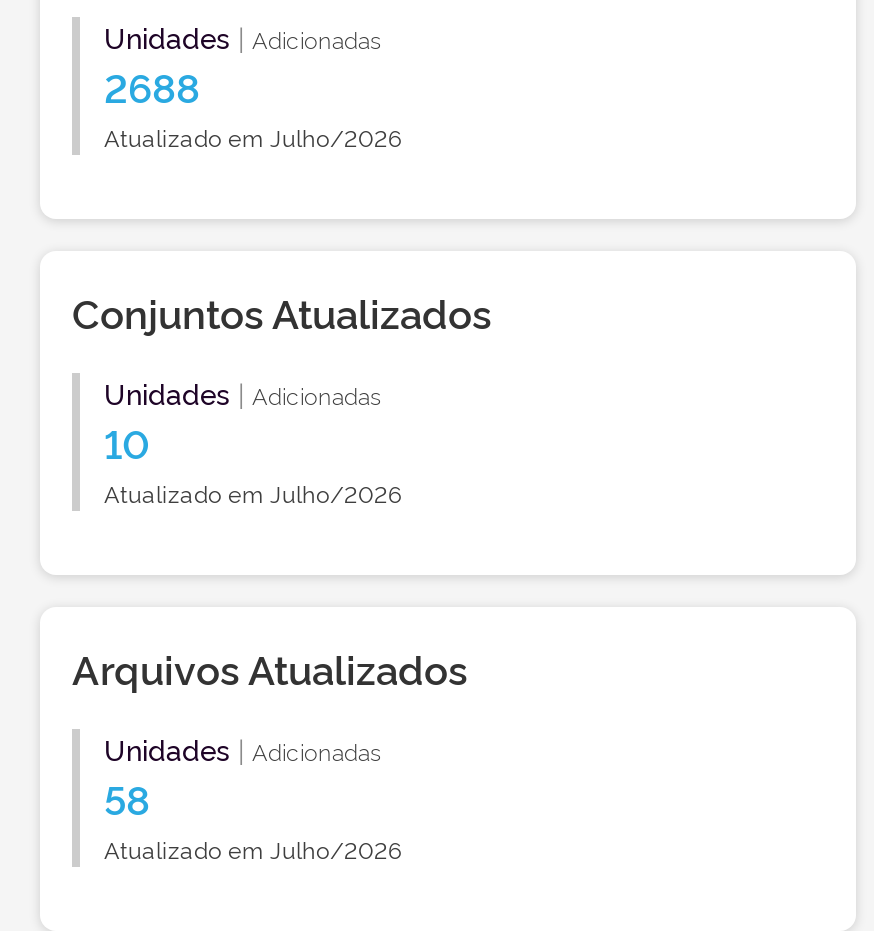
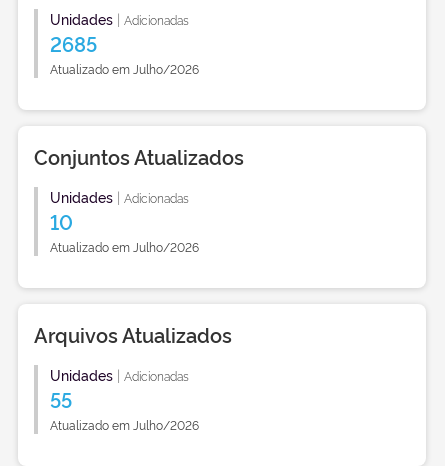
[104,56,200,112] 2688 -> [50,28,97,56] 2685
[104,768,150,824] 58 -> [50,384,72,412] 55

